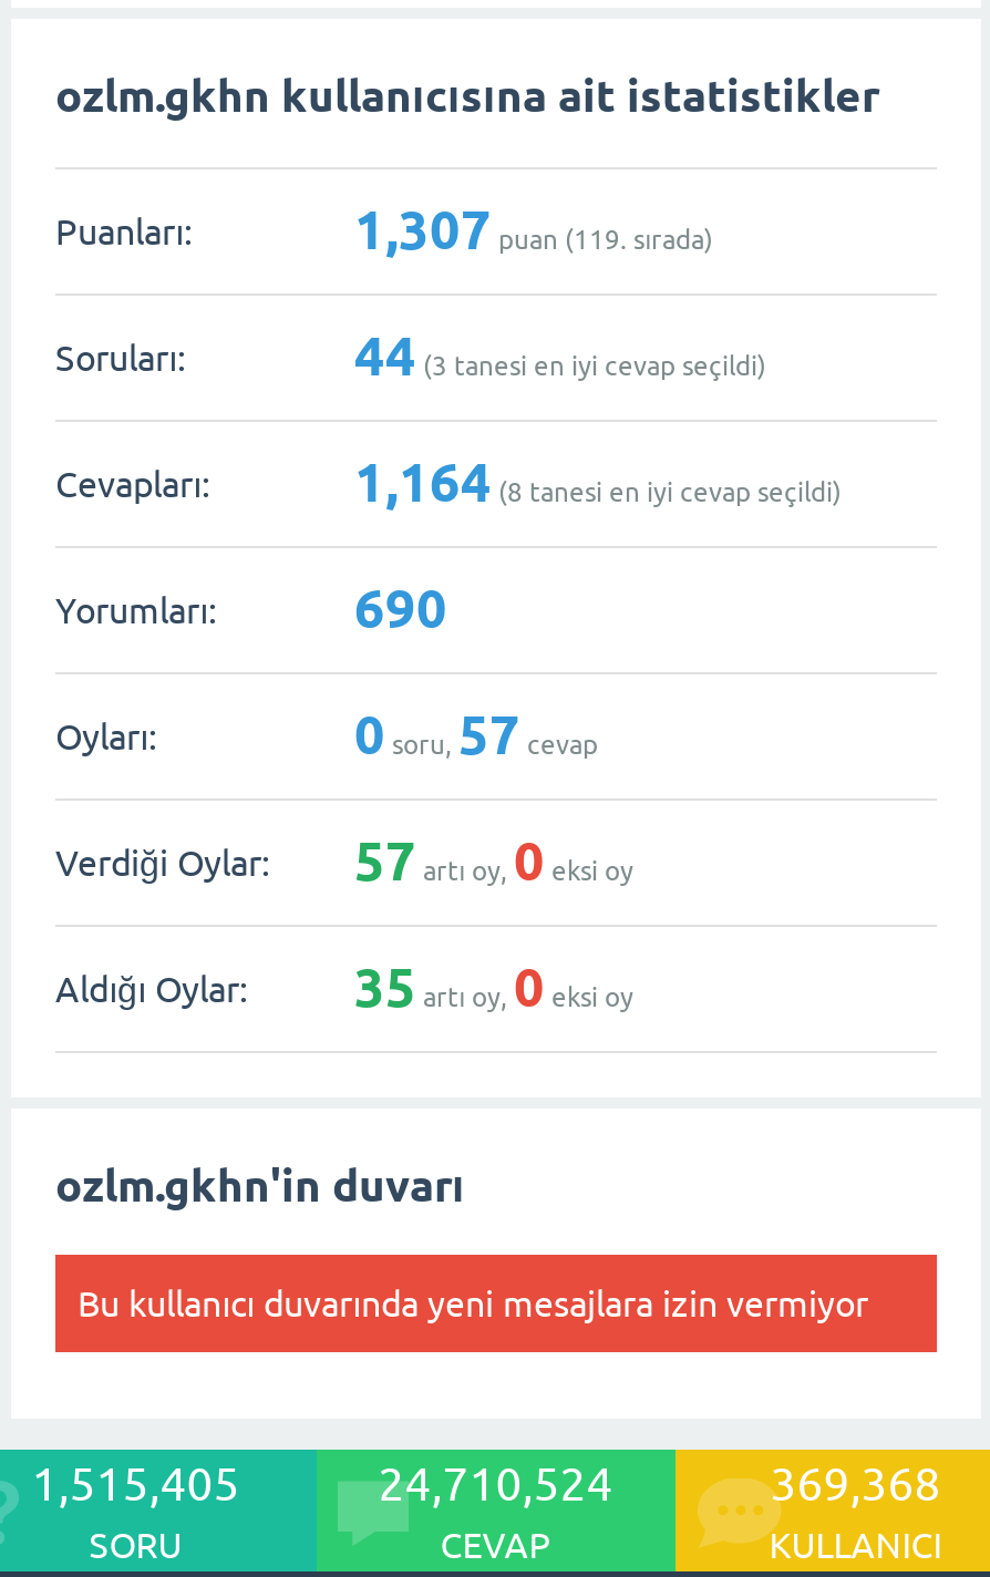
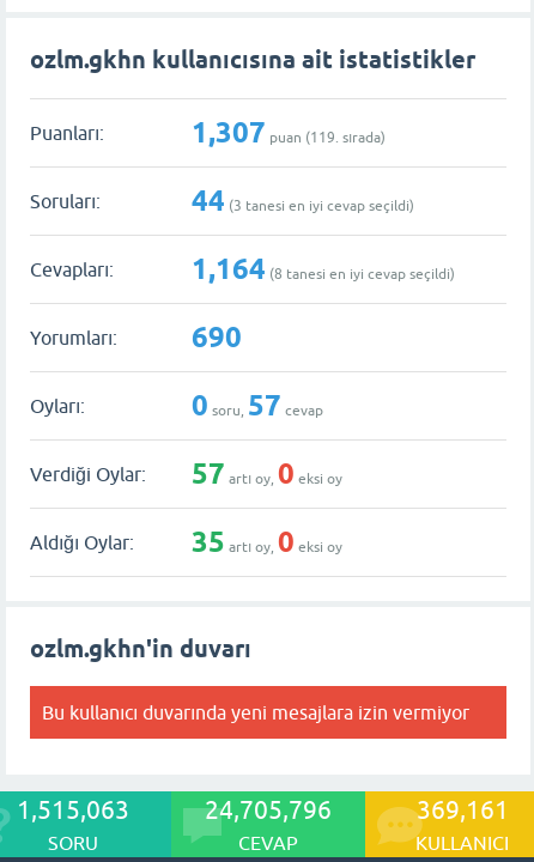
[31,1459,240,1510] 1,515,405 -> [17,796,130,824] 1,515,063
[378,1459,613,1510] 24,710,524 -> [205,796,331,824] 24,705,796
[770,1459,941,1510] 369,368 -> [416,796,509,824] 369,161

